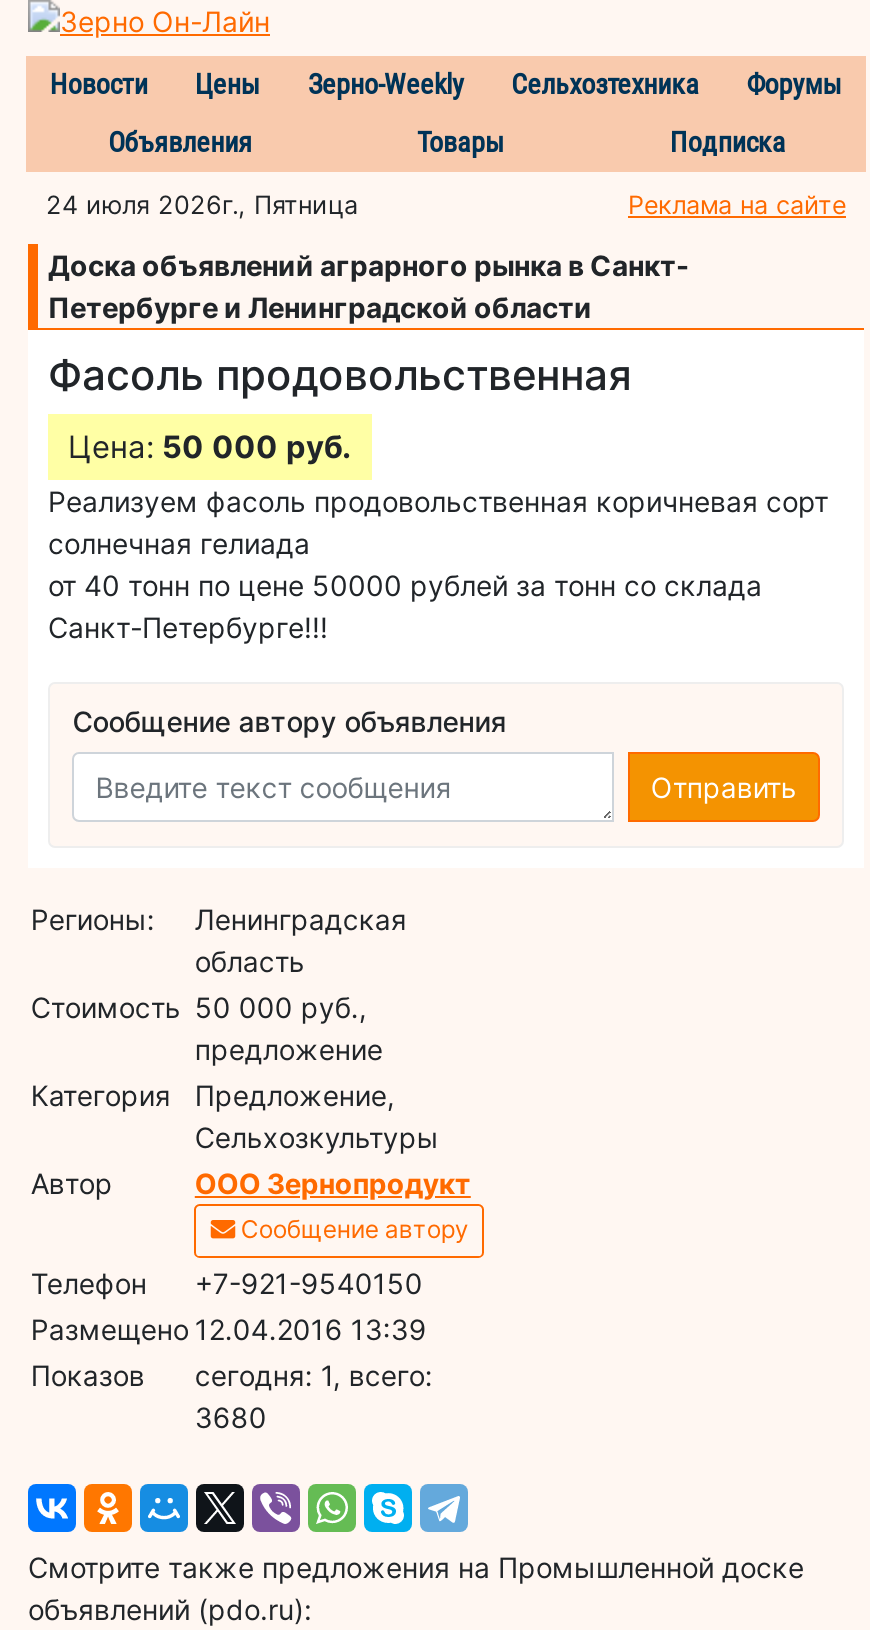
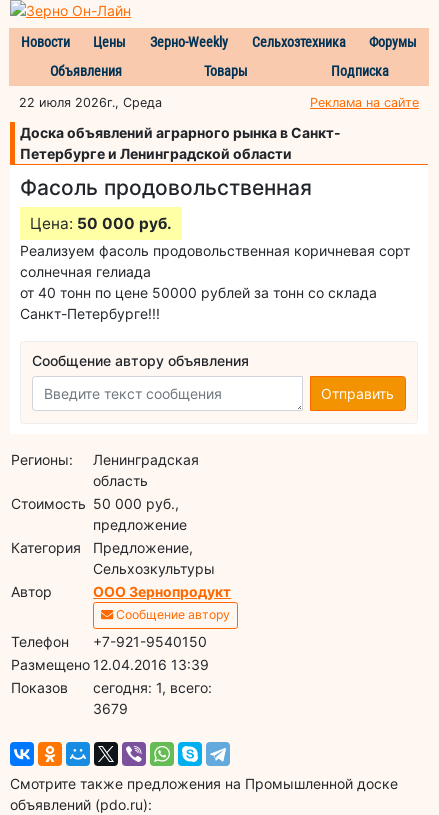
[46,189,358,219] 24 июля 2026г., Пятница -> [19,95,162,110] 22 июля 2026г., Среда
[195,1399,267,1433] 3680 -> [93,700,128,717] 3679

